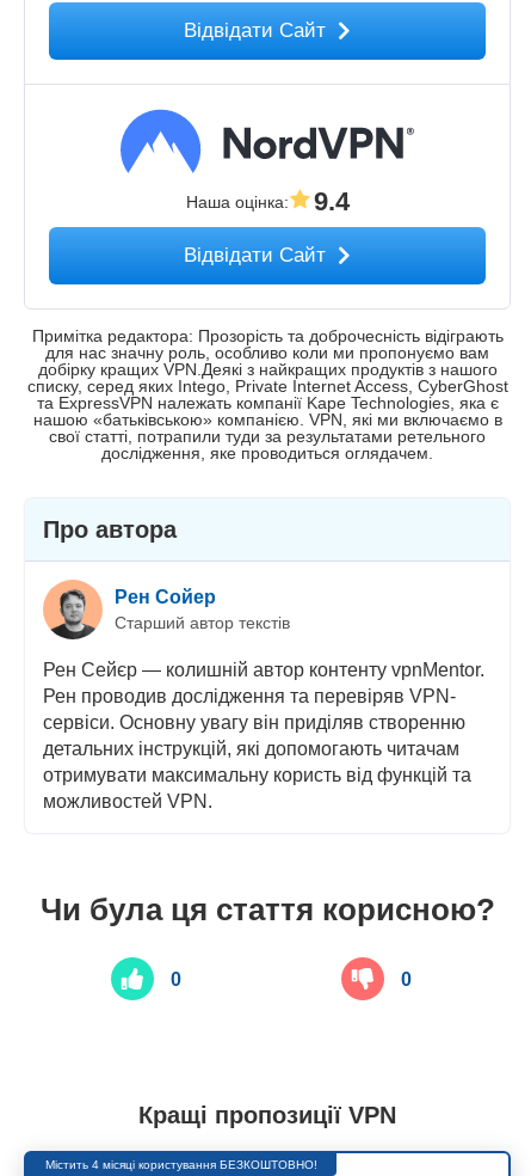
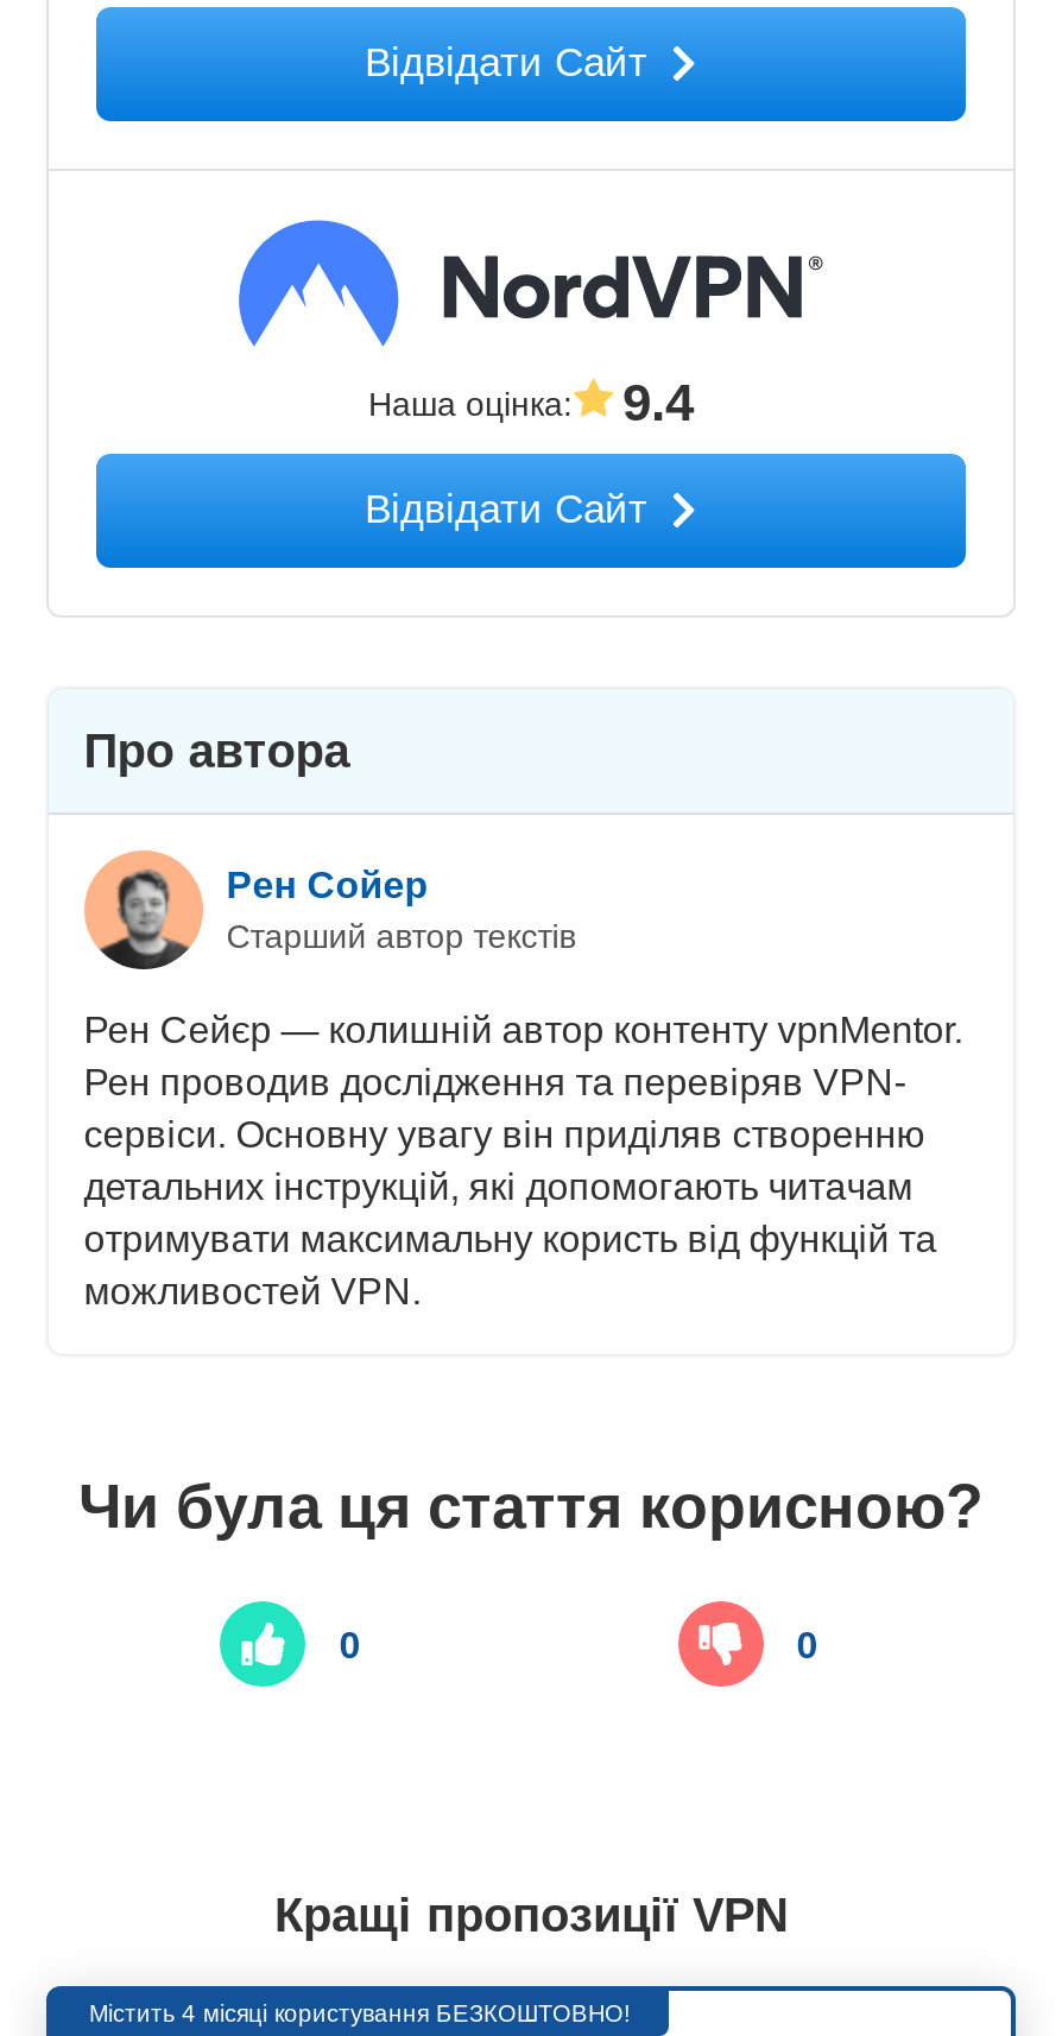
[27,326,508,463] Примітка редактора: Прозорість та доброчесність відіграють | для нас значну роль, особливо коли ми пропонуємо вам | добірку кращих VPN.Деякі з найкращих продуктів з нашого | списку, серед яких Intego, Private Internet Access, CyberGhost | та ExpressVPN належать компанії Kape Technologies, яка є | нашою «батьківською» компанією. VPN, які ми включаємо в | свої статті, потрапили туди за результатами ретельного | дослідження, яке проводиться оглядачем. -> none

